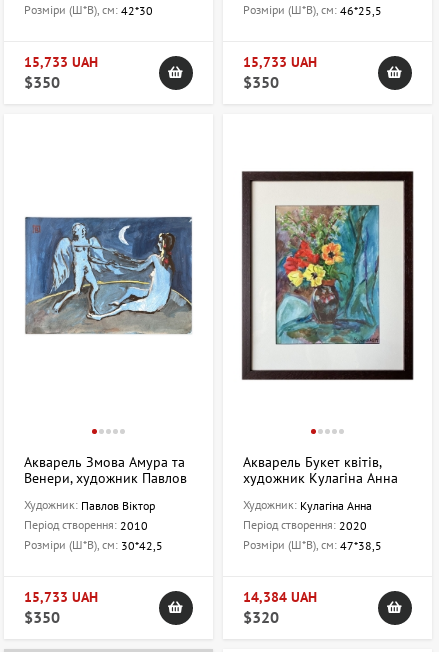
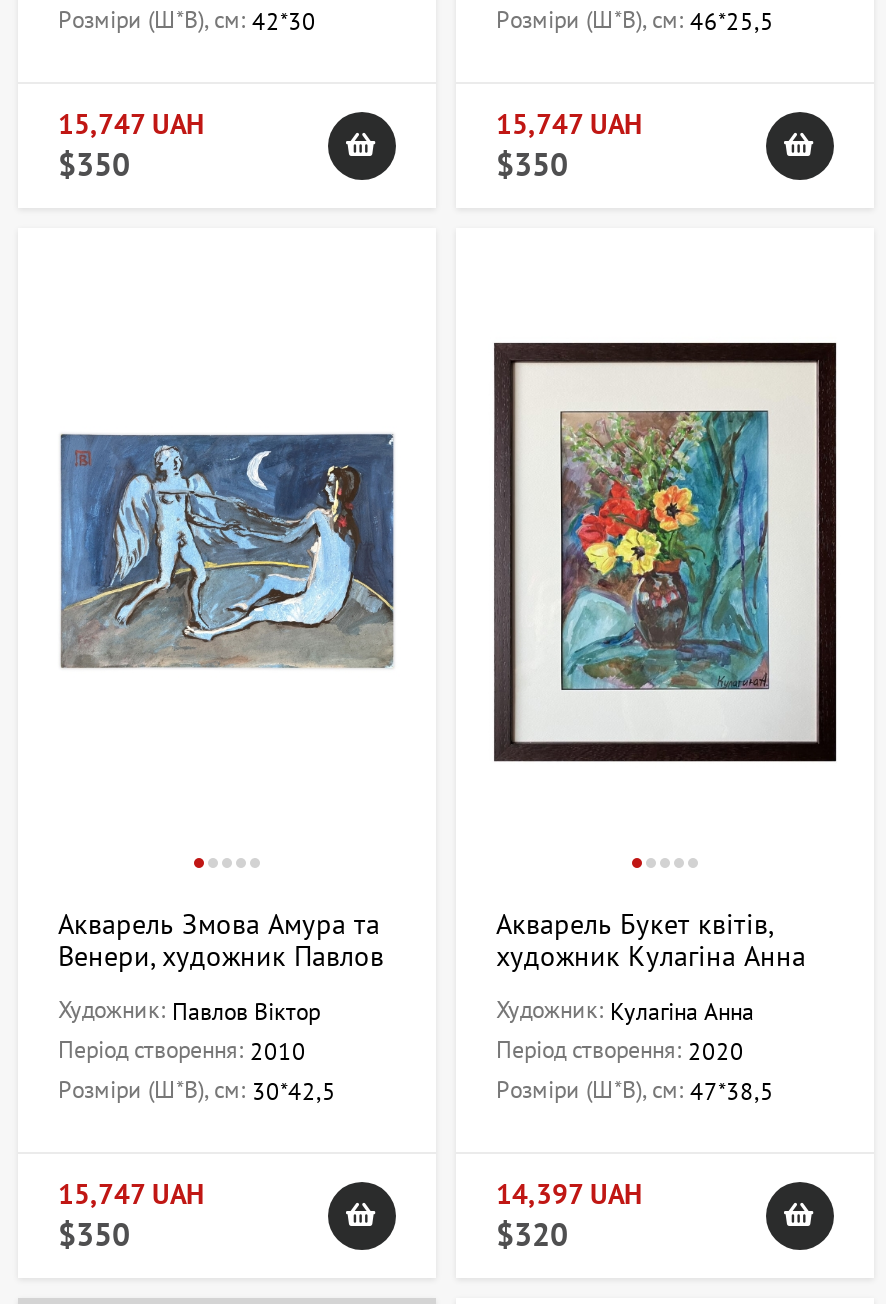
[24,53,98,71] 15,733 UAH -> [58,106,204,142] 15,747 UAH
[243,53,317,71] 15,733 UAH -> [496,106,642,142] 15,747 UAH
[24,588,98,606] 15,733 UAH -> [58,1176,204,1212] 15,747 UAH
[243,588,317,606] 14,384 UAH -> [496,1176,642,1212] 14,397 UAH

